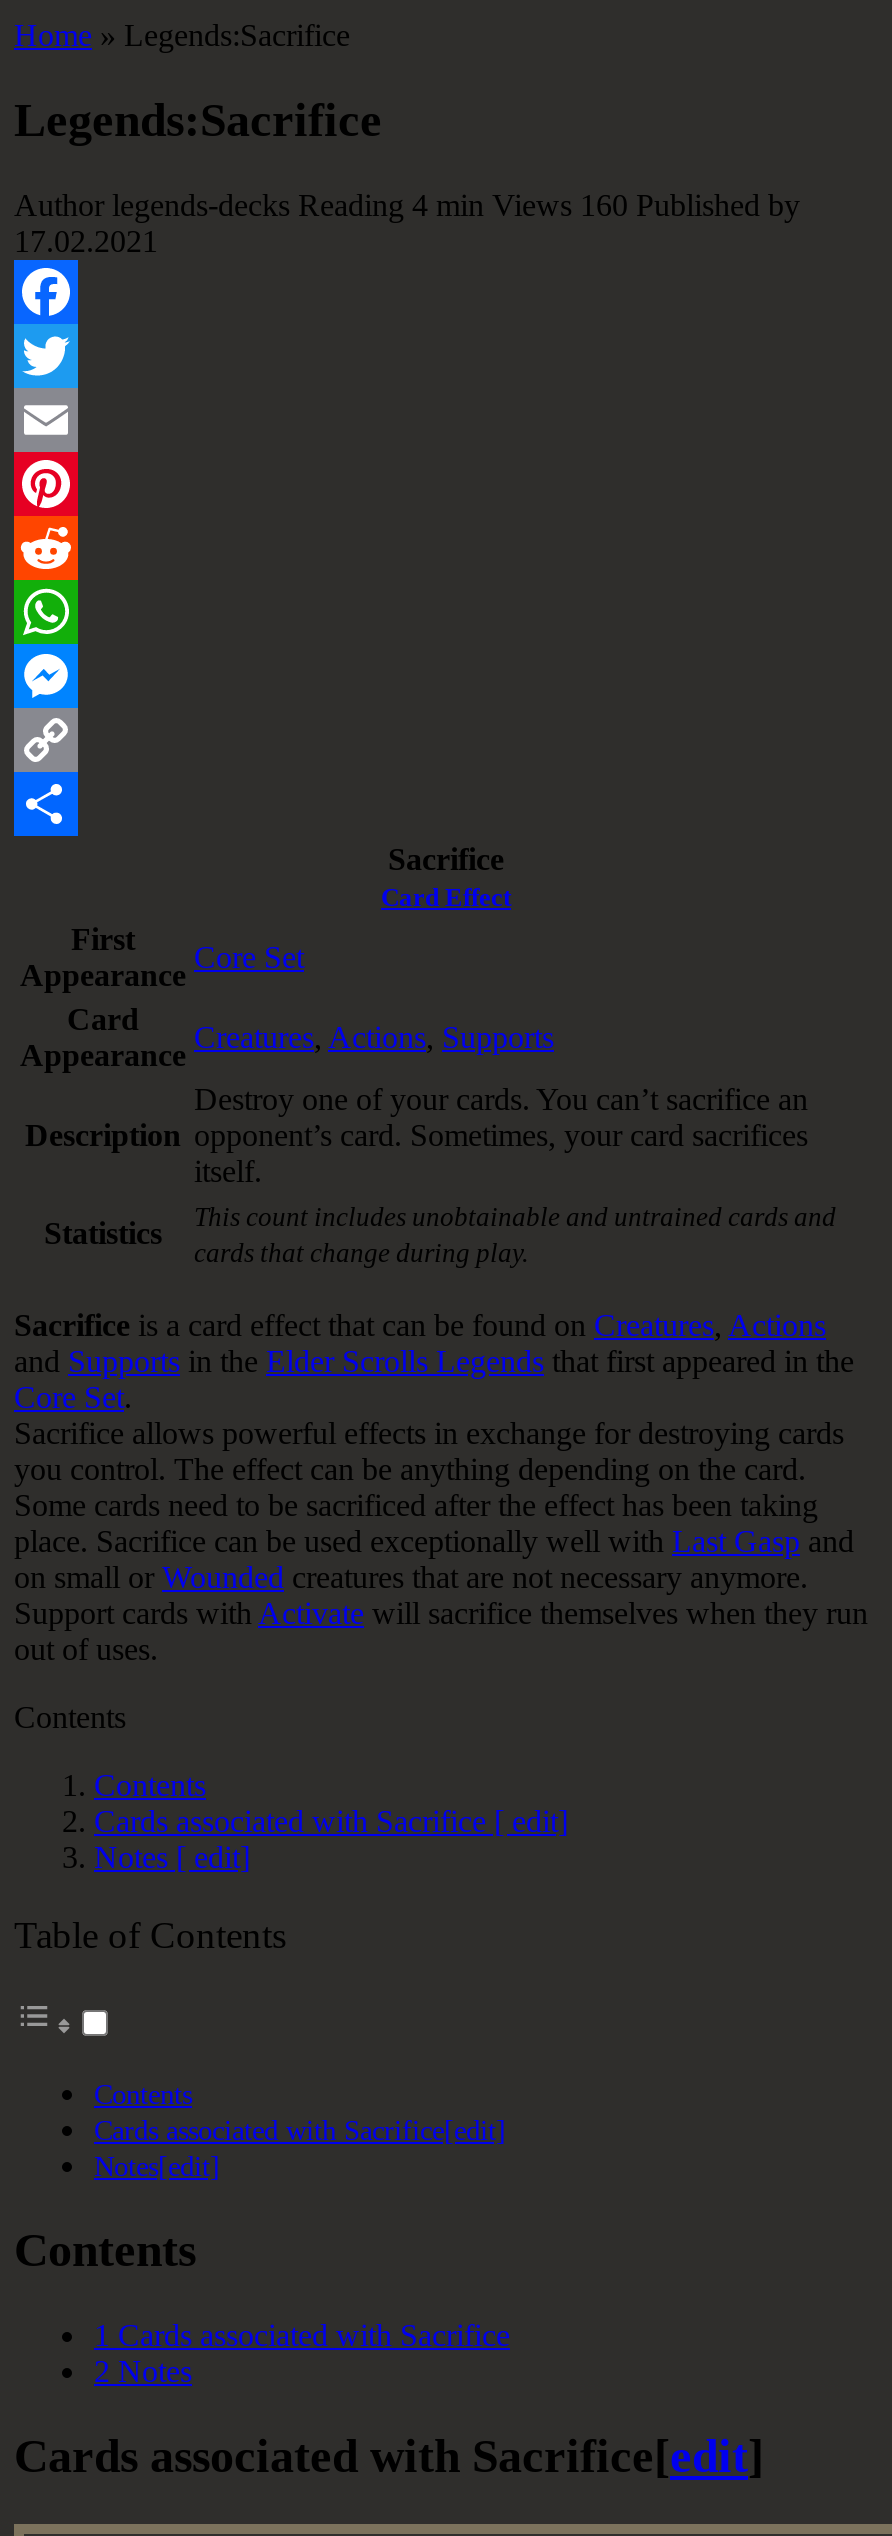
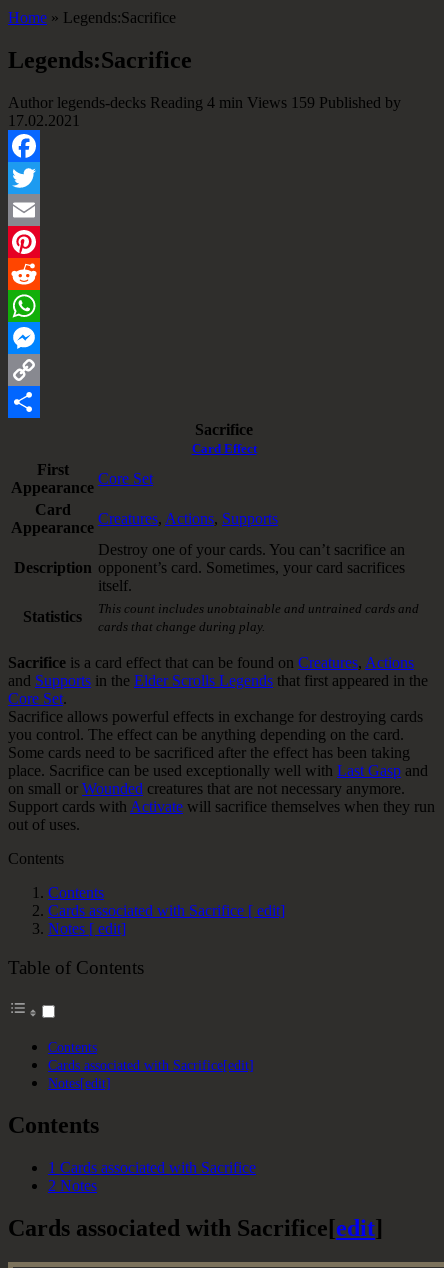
[14,188,800,222] Author legends-decks Reading 4 min Views 160 Published by -> [8,94,401,111] Author legends-decks Reading 4 min Views 159 Published by

